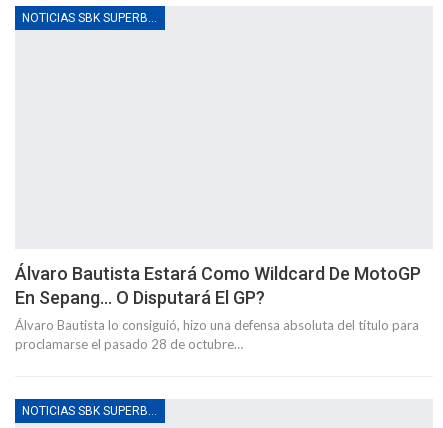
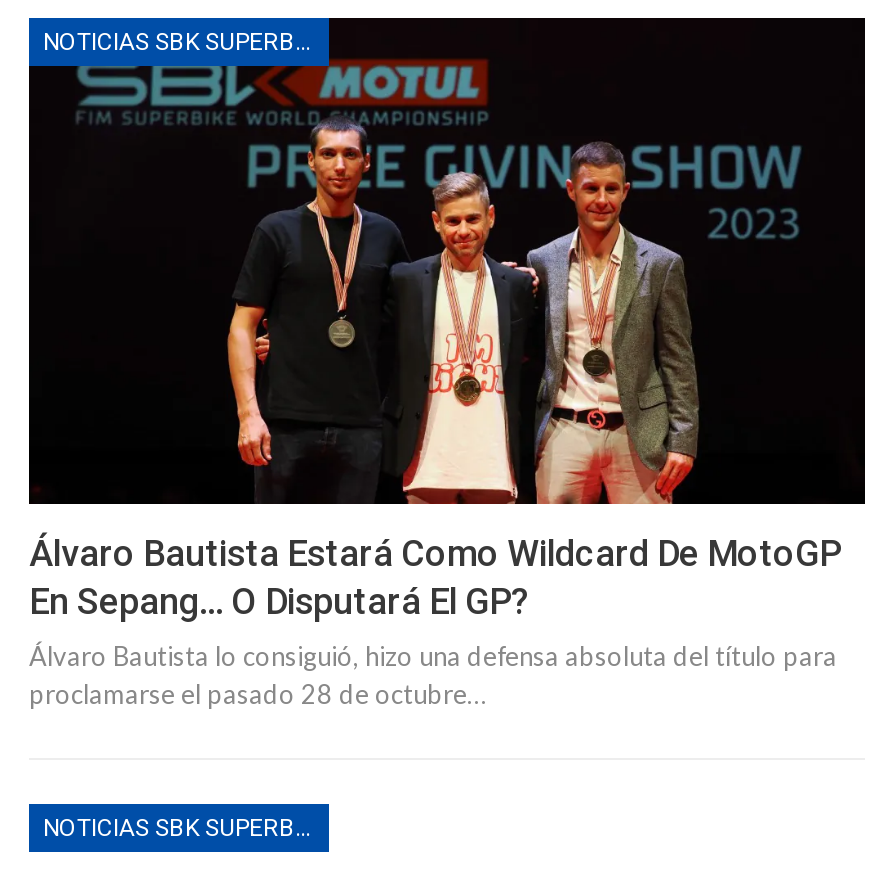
none -> [27,16,867,506] [image]

